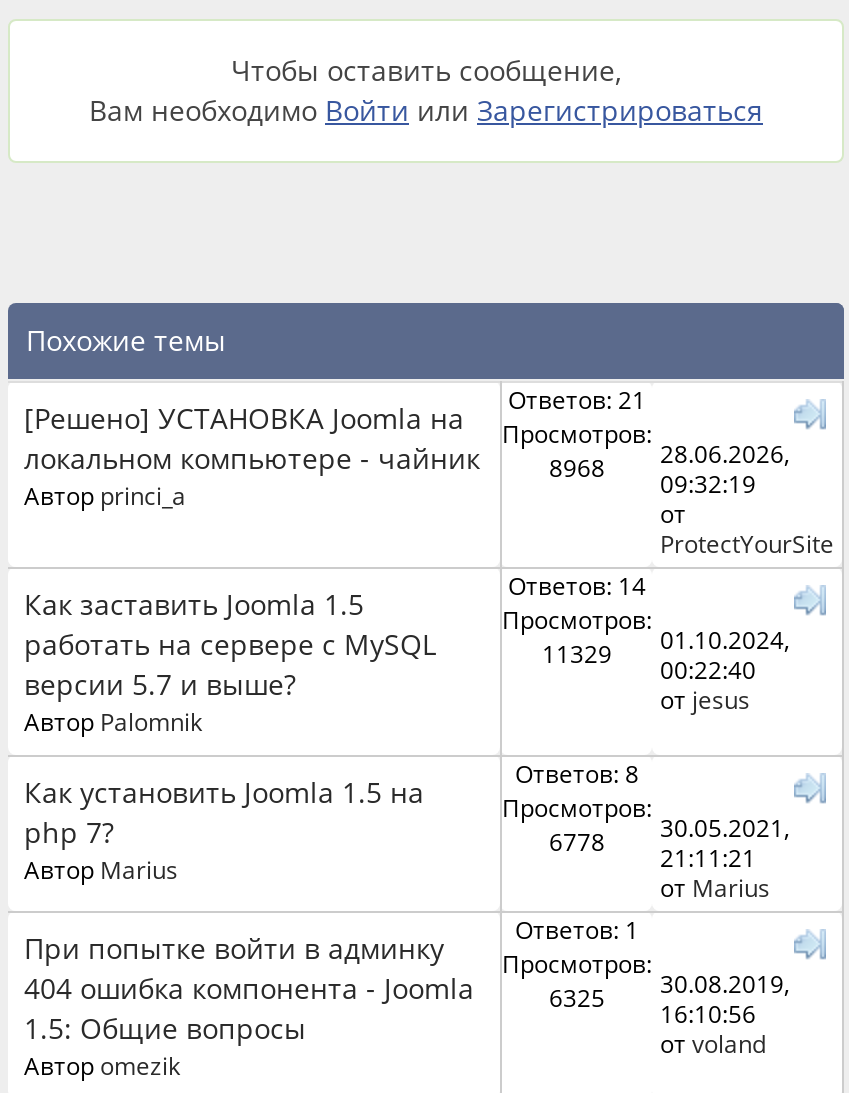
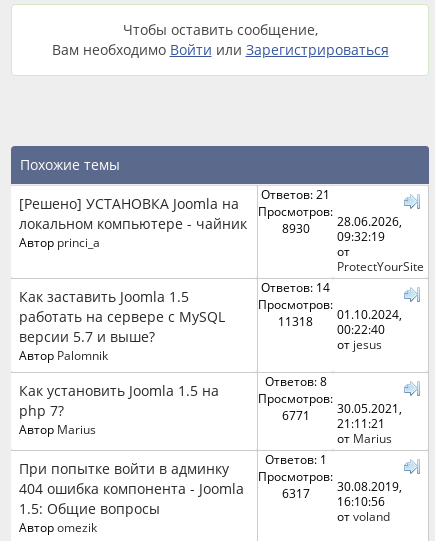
[549,438,790,500] 8968 28.06.2026, 09:32:19 -> [281,213,402,244] 8930 28.06.2026, 09:32:19
[542,624,790,686] 11329 01.10.2024, 00:22:40 -> [278,306,402,337] 11318 01.10.2024, 00:22:40
[549,812,790,874] 6778 30.05.2021, 21:11:21 -> [281,400,402,431] 6771 30.05.2021, 21:11:21
[549,968,790,1030] 6325 30.08.2019, 16:10:56 -> [281,478,402,509] 6317 30.08.2019, 16:10:56

